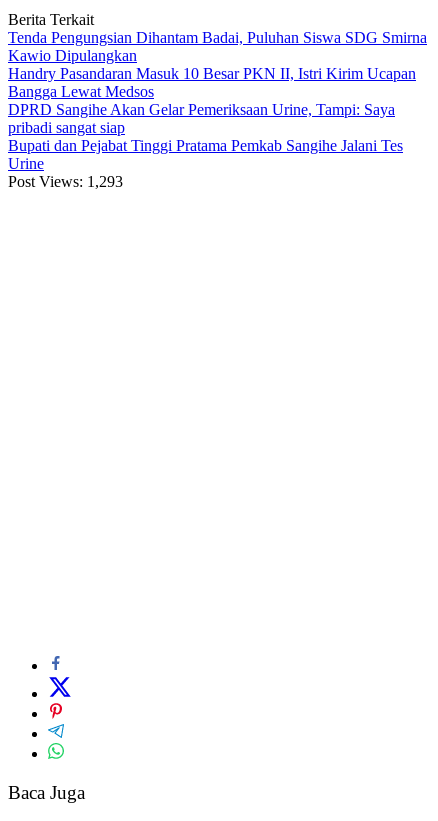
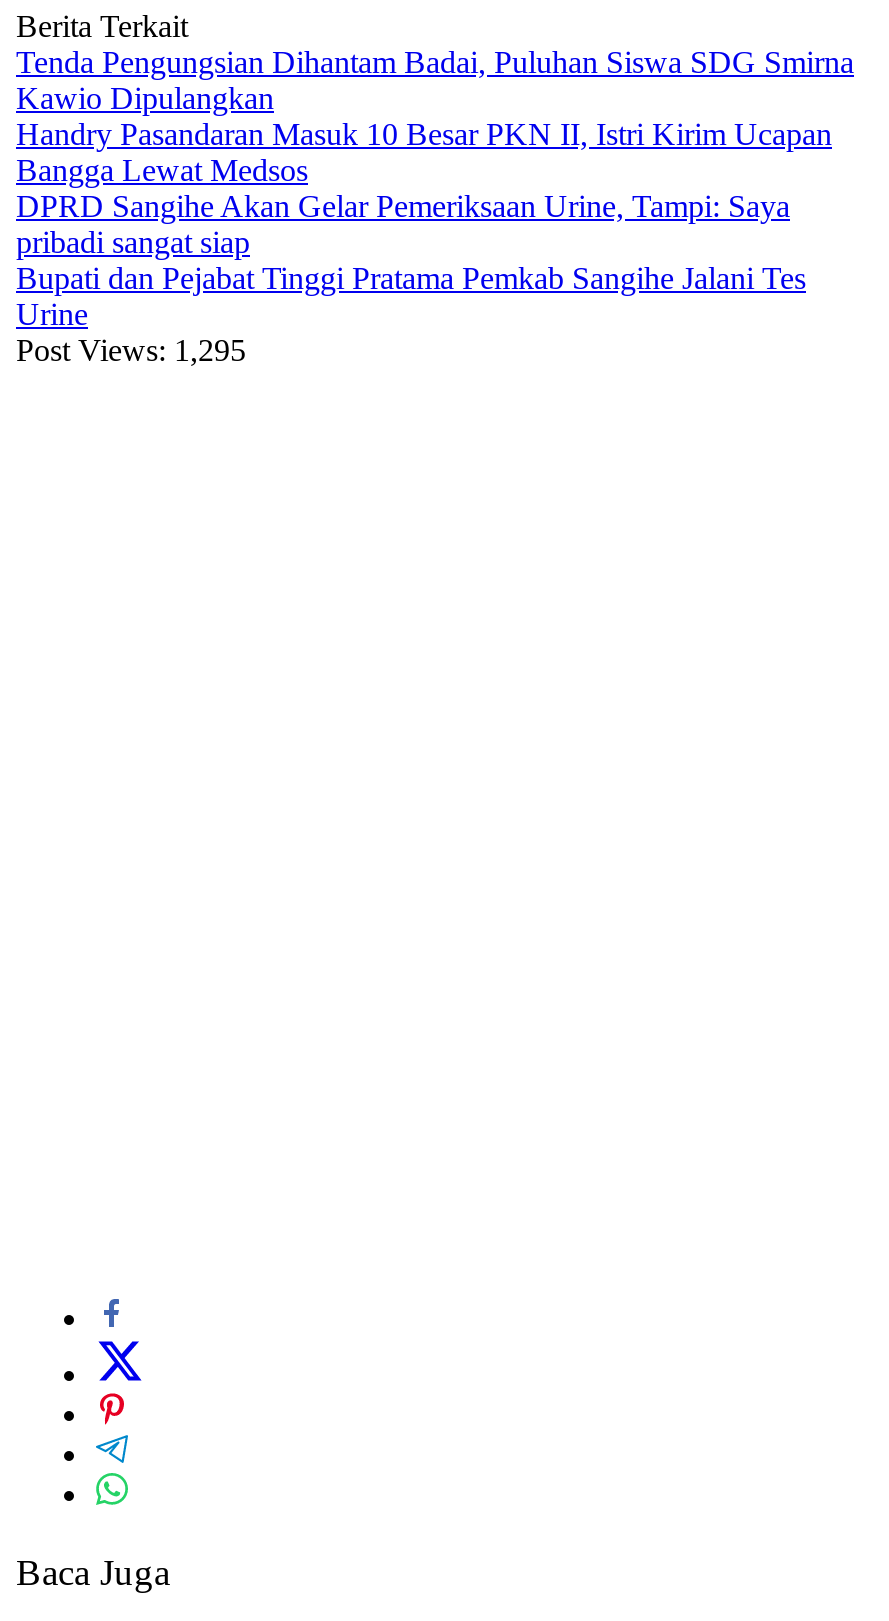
[8,173,123,190] Post Views: 1,293 -> [16,334,246,368] Post Views: 1,295

